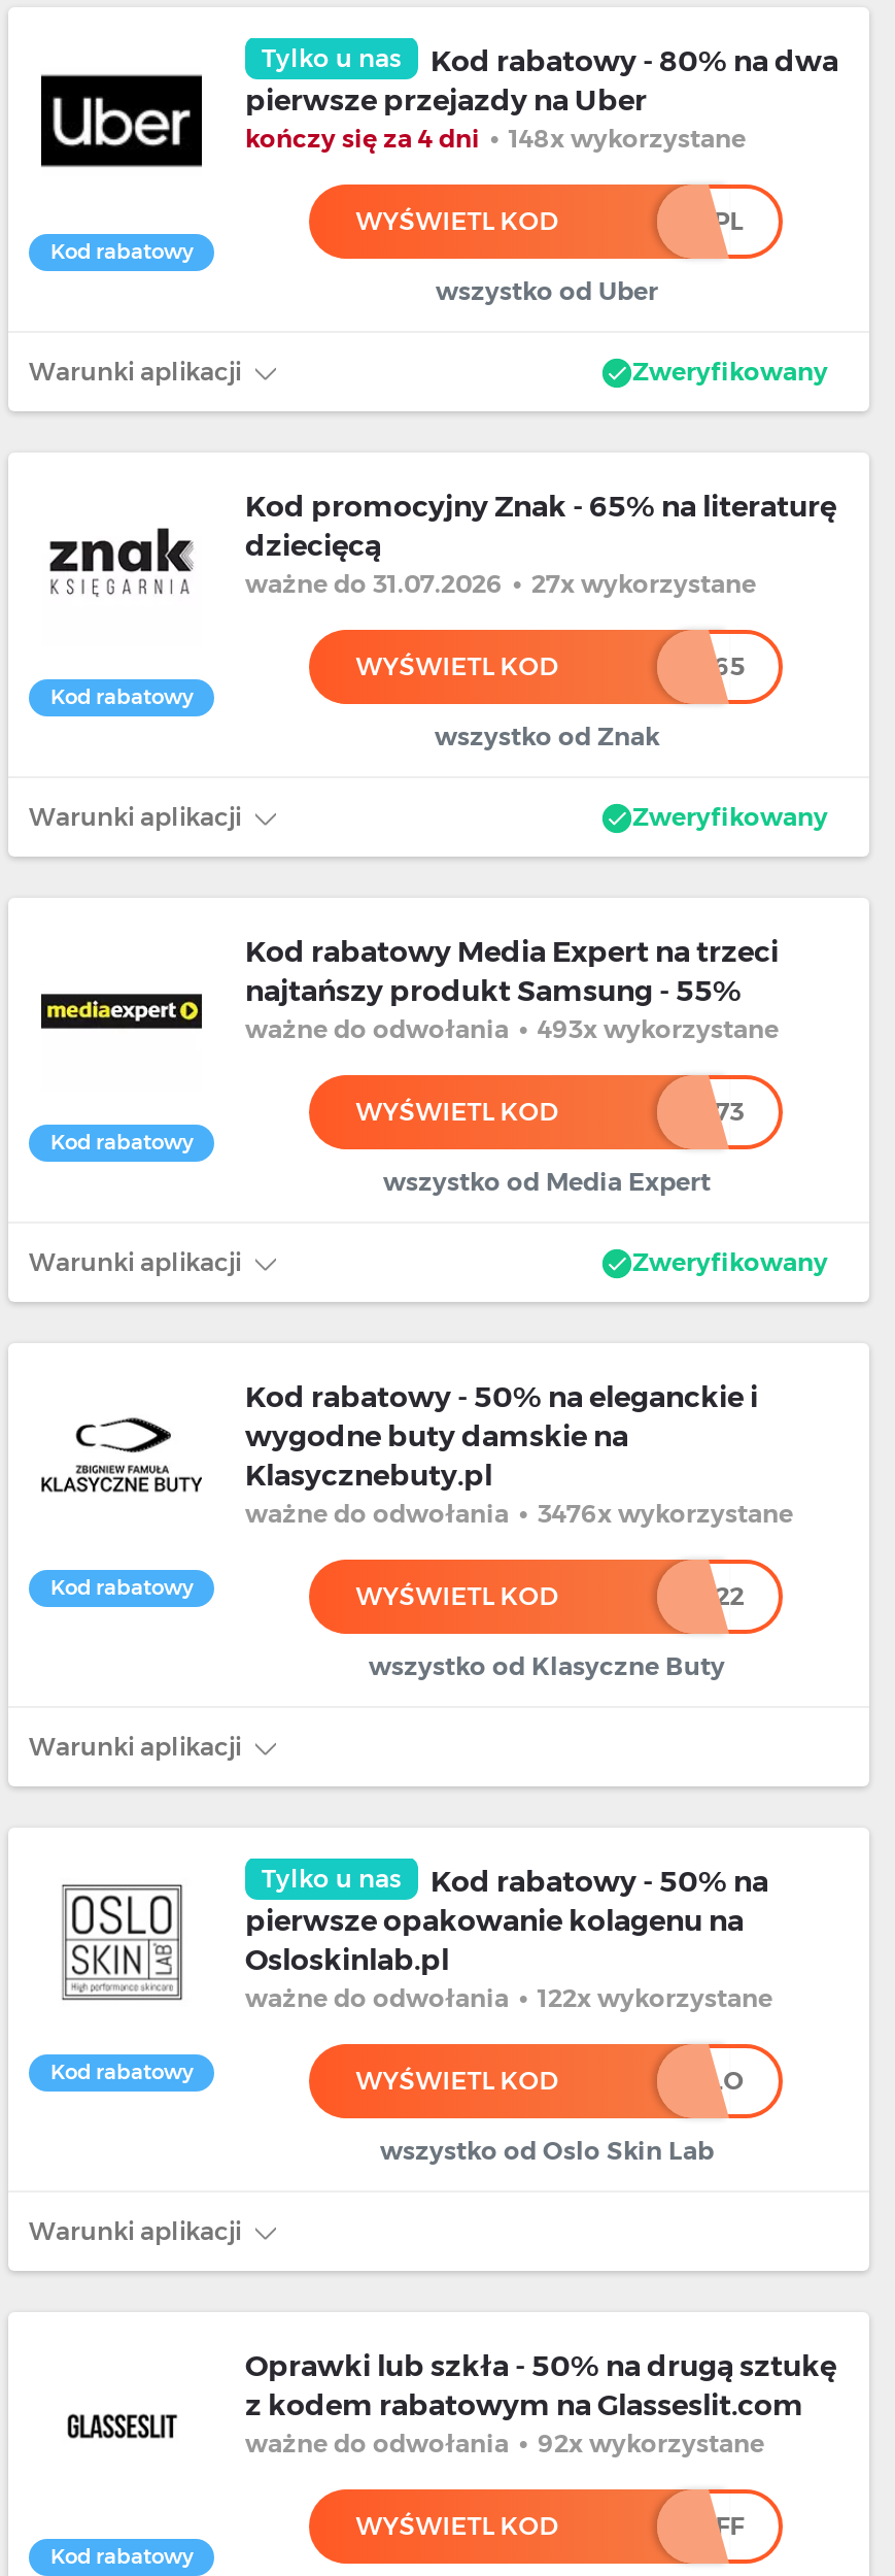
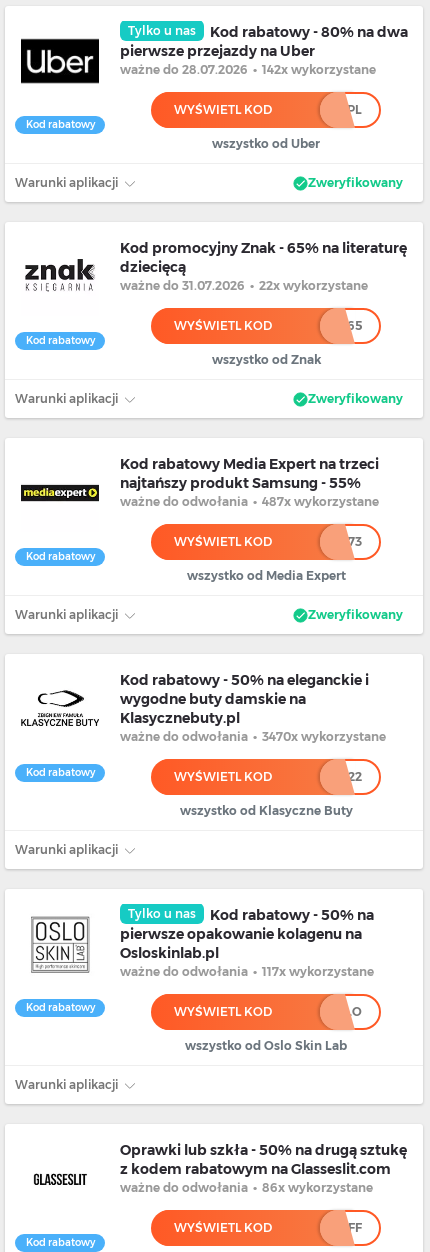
[245,123,746,154] kończy się za 4 dni • 148x wykorzystane -> [120,62,376,77] ważne do 28.07.2026 • 142x wykorzystane
[245,568,756,599] ważne do 31.07.2026 • 27x wykorzystane -> [120,278,368,293] ważne do 31.07.2026 • 22x wykorzystane
[245,1013,779,1044] ważne do odwołania • 493x wykorzystane -> [120,494,379,509] ważne do odwołania • 487x wykorzystane
[245,1498,793,1529] ważne do odwołania • 3476x wykorzystane -> [120,729,386,744] ważne do odwołania • 3470x wykorzystane
[245,1982,772,2013] ważne do odwołania • 122x wykorzystane -> [120,964,374,979] ważne do odwołania • 117x wykorzystane
[245,2428,764,2458] ważne do odwołania • 92x wykorzystane -> [120,1180,373,1195] ważne do odwołania • 86x wykorzystane

